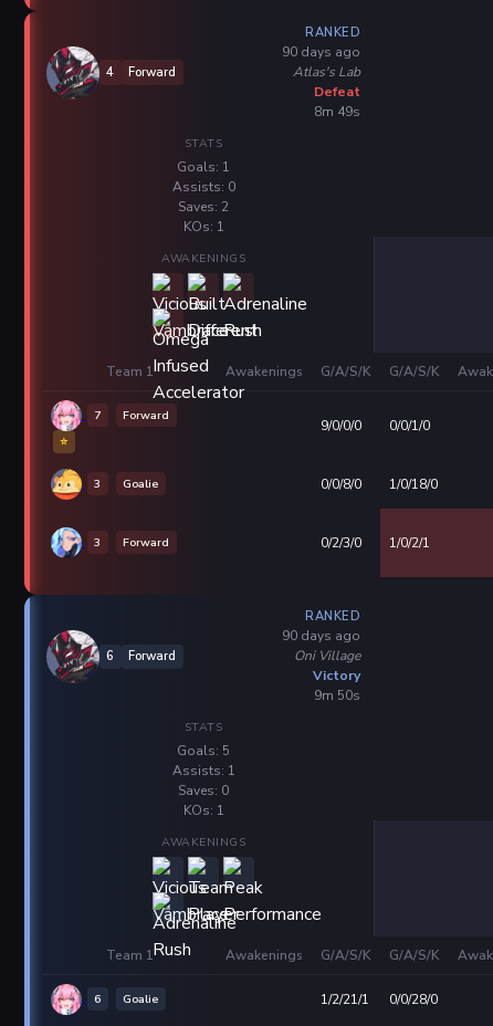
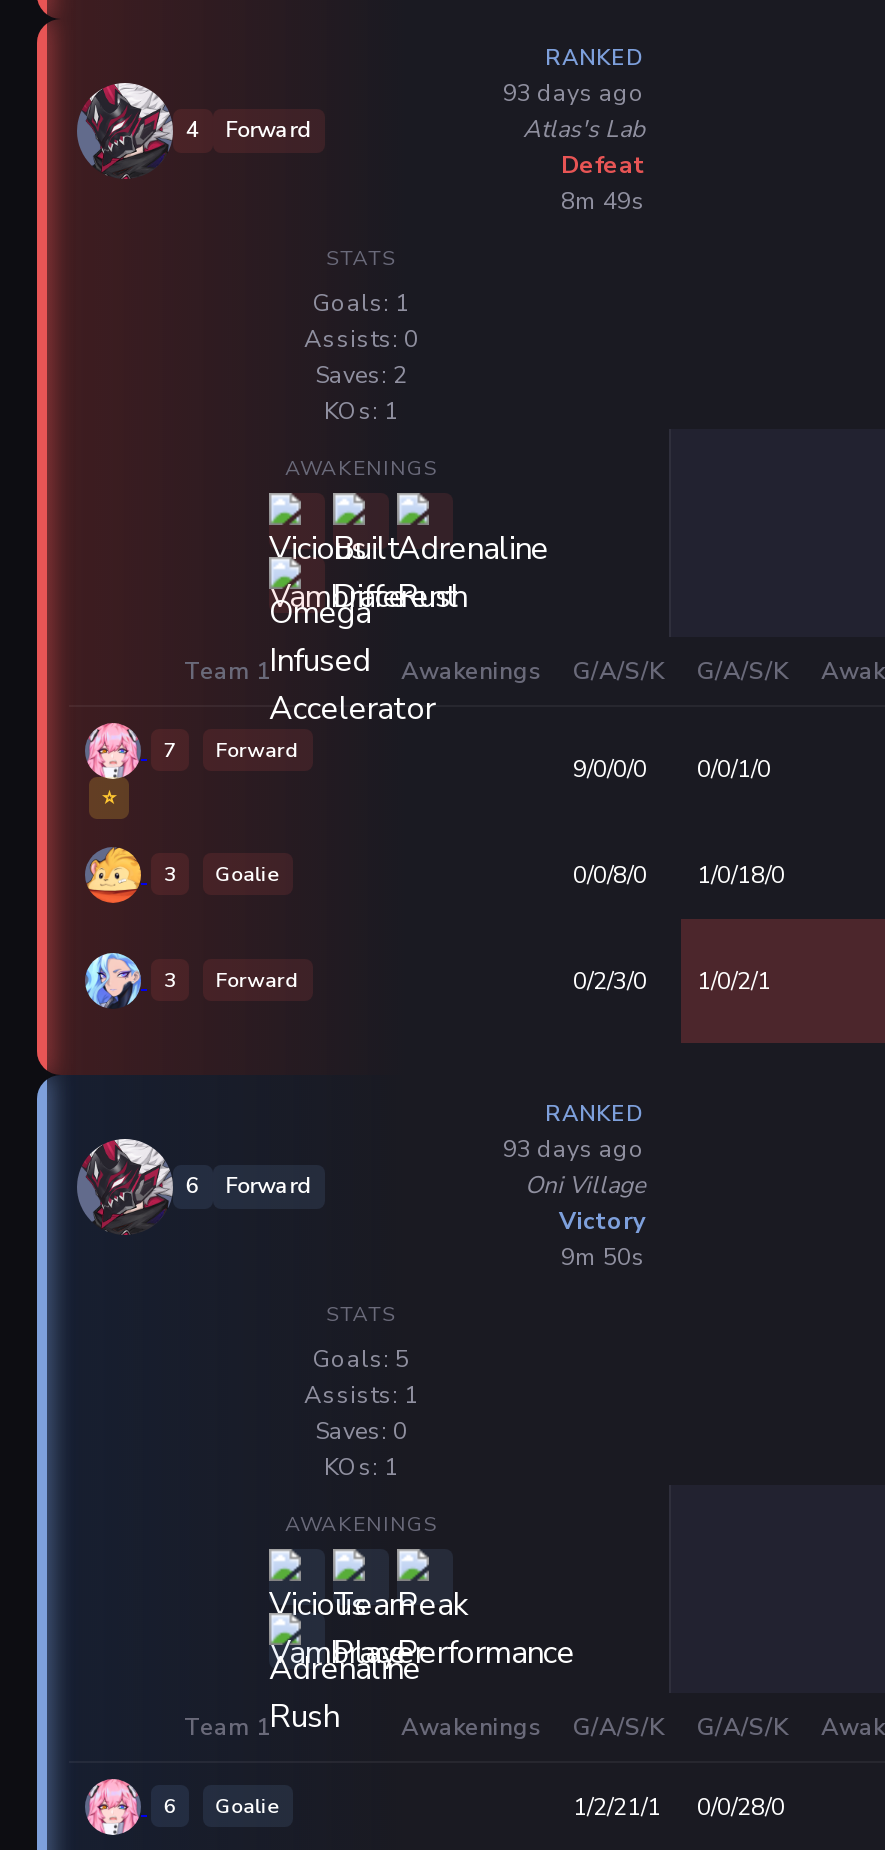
[282,43,360,60] 90 days ago -> [503,77,645,109] 93 days ago
[282,627,360,644] 90 days ago -> [503,1134,645,1166] 93 days ago

